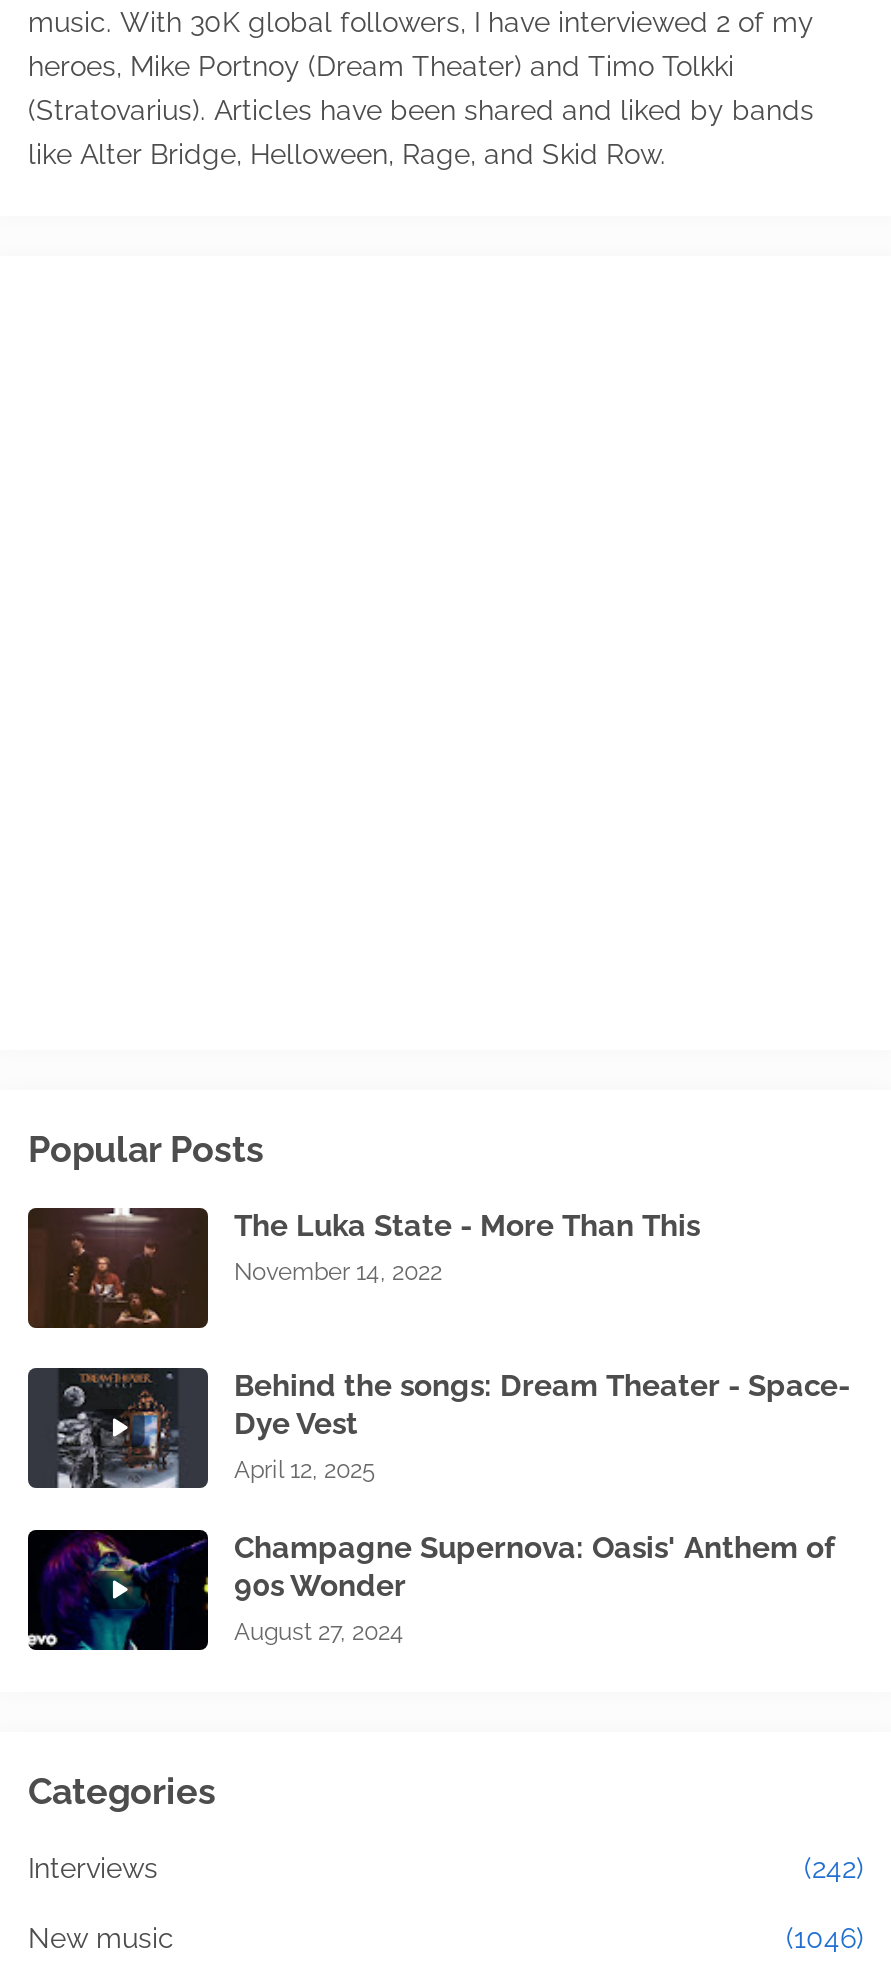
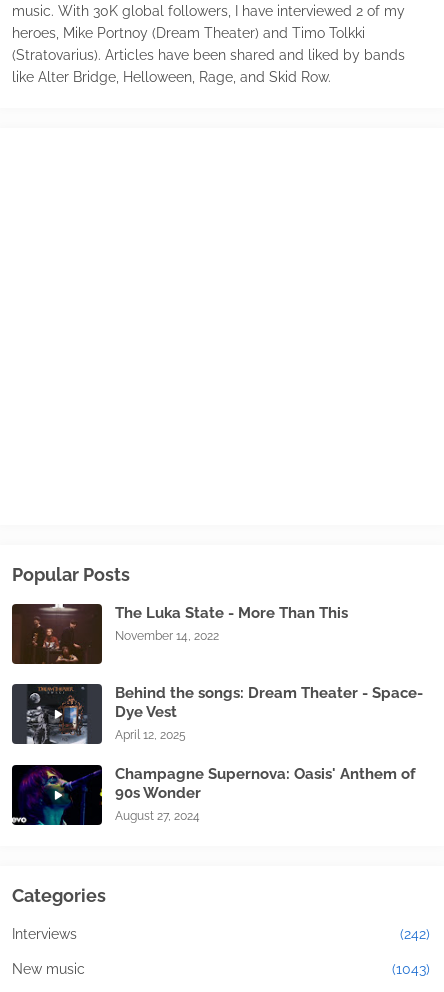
[786,1923,864,1955] (1046) -> [392,961,430,977] (1043)

